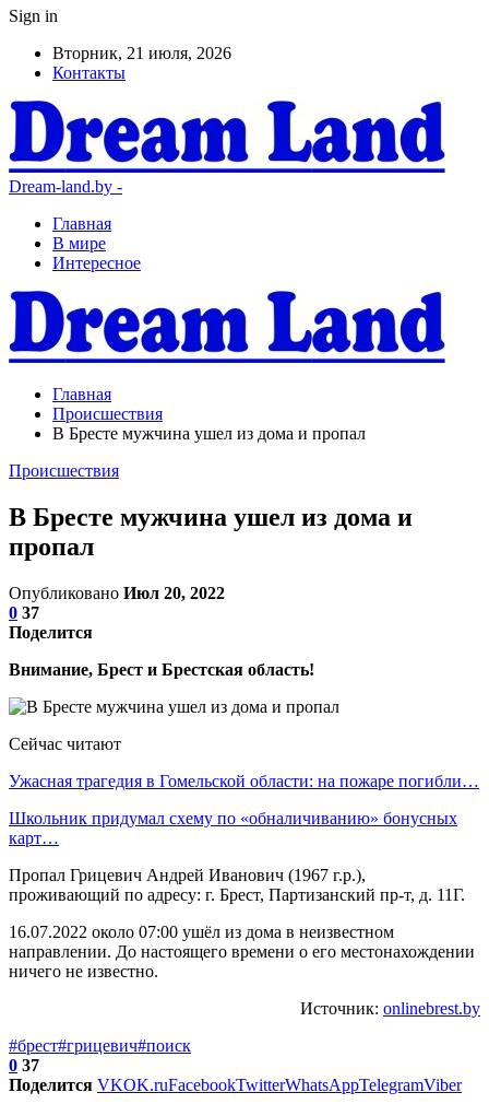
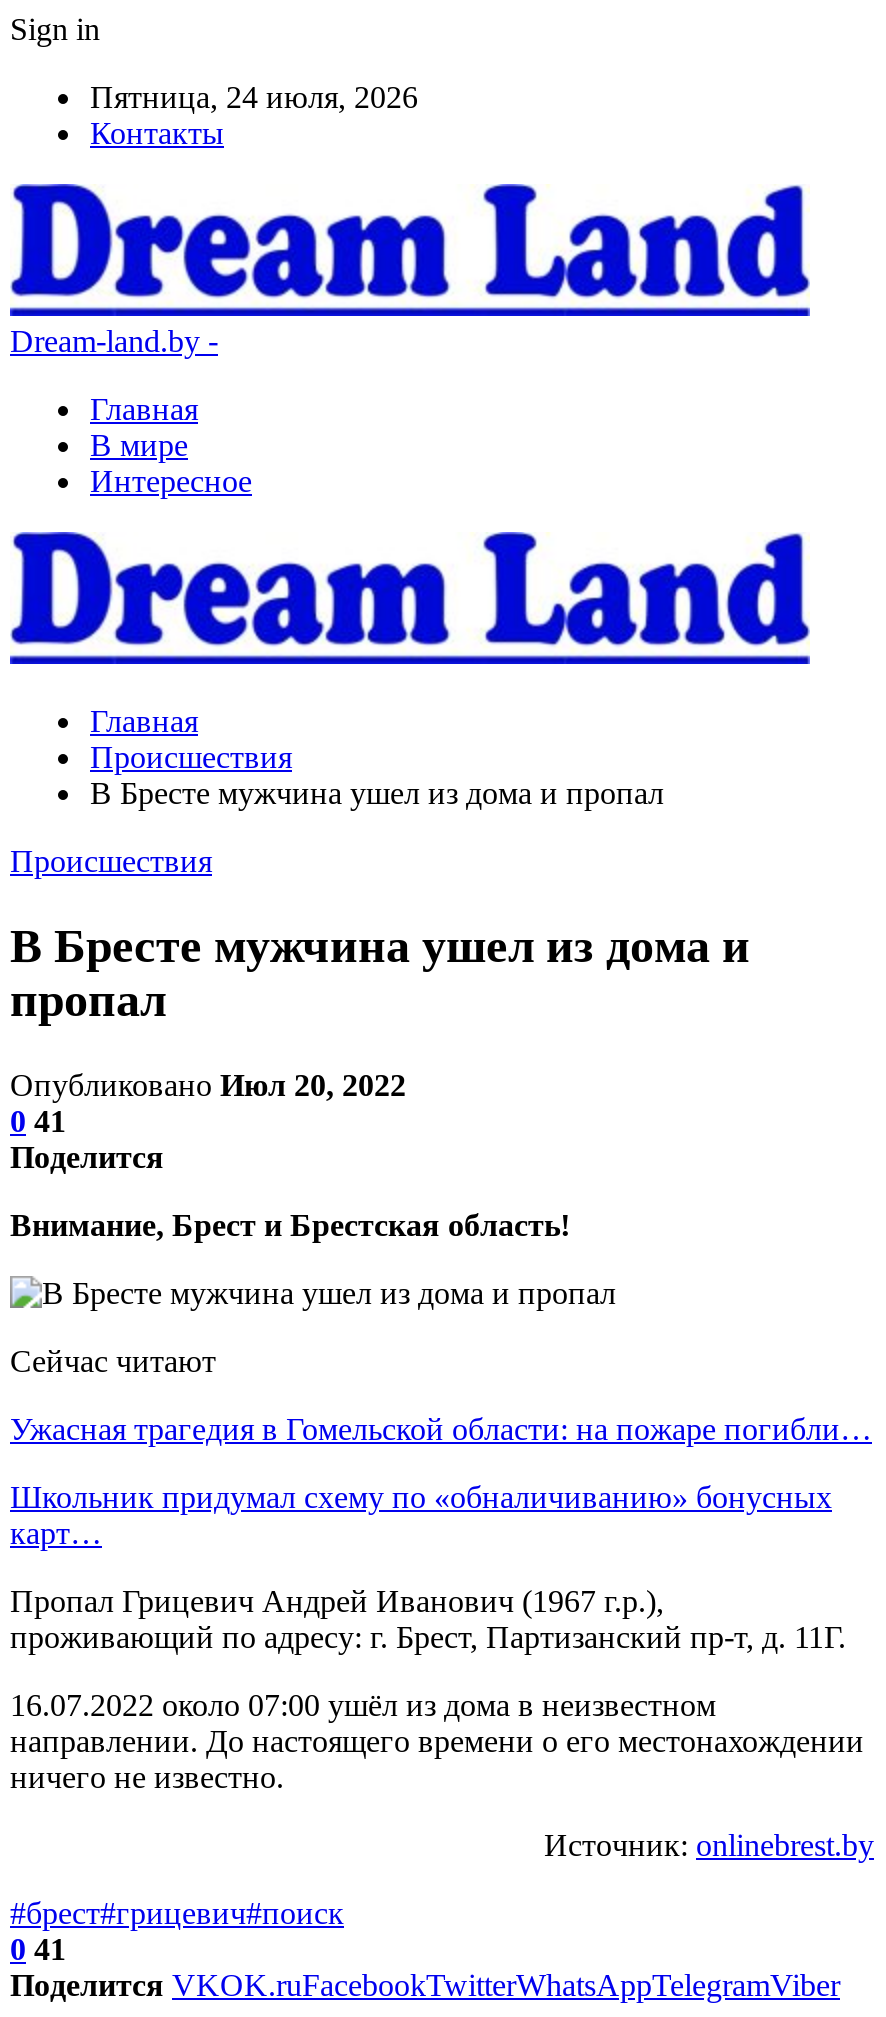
[52,44,231,62] Вторник, 21 июля, 2026 -> [90,80,418,114] Пятница, 24 июля, 2026
[9,603,39,622] 0 37 -> [10,1104,66,1138] 0 41
[9,1056,39,1074] 0 37 -> [10,1932,66,1966] 0 41

